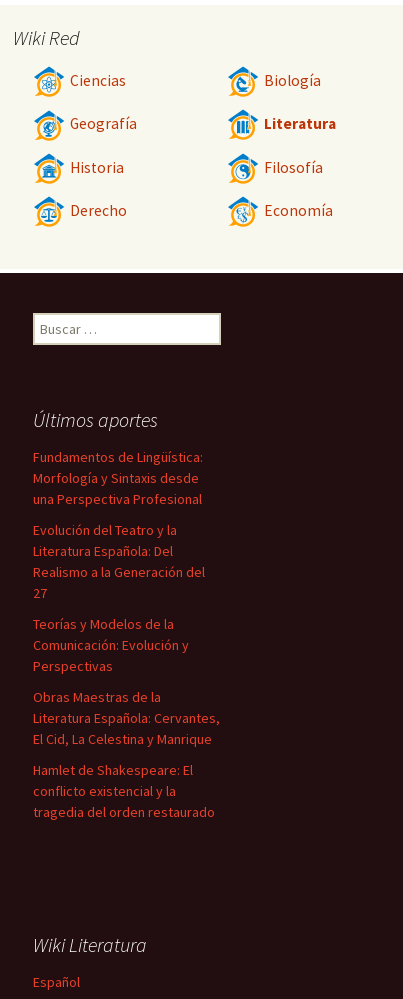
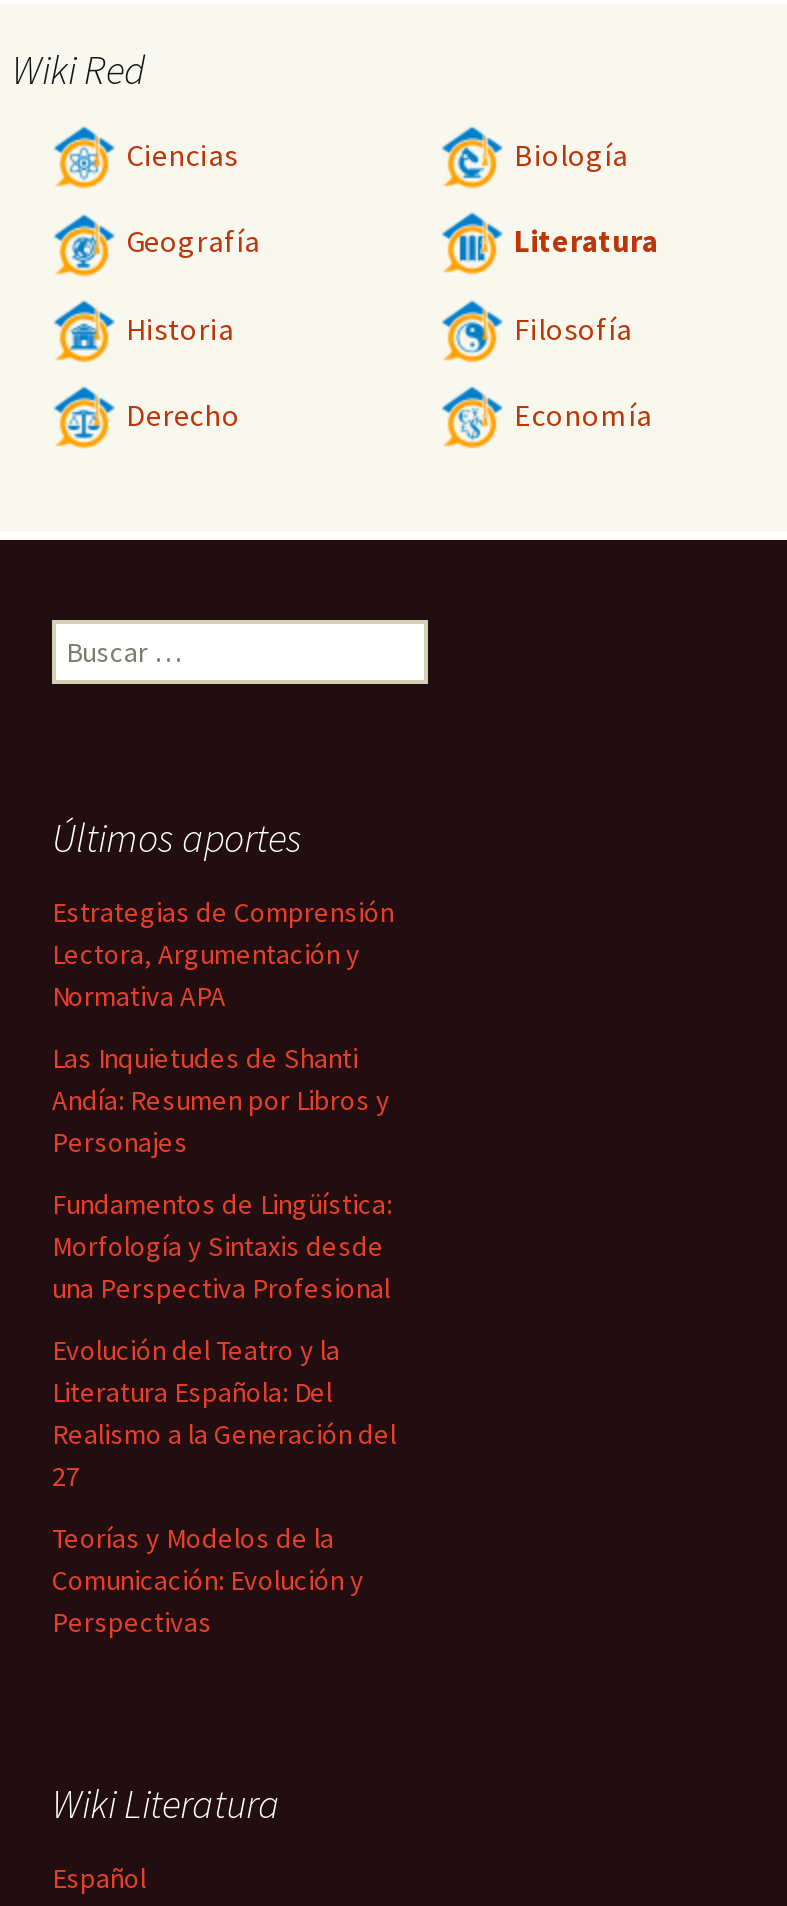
none -> [52,894,394,1160] Estrategias de Comprensión | Lectora, Argumentación y | Normativa APA | Las Inquietudes de Shanti | Andía: Resumen por Libros y | Personajes
moved [33,448,205,675] -> [52,1186,396,1640]: Fundamentos de Lingüística: | Morfología y Sintaxis desde | una Perspectiva Profesional | ... | Comunicación: Evolución y | Perspectivas
[33,688,220,821] Obras Maestras de la | Literatura Española: Cervantes, | El Cid, La Celestina y Manrique | Hamlet de Shakespeare: El | conflicto existencial y la | tragedia del orden restaurado -> none

